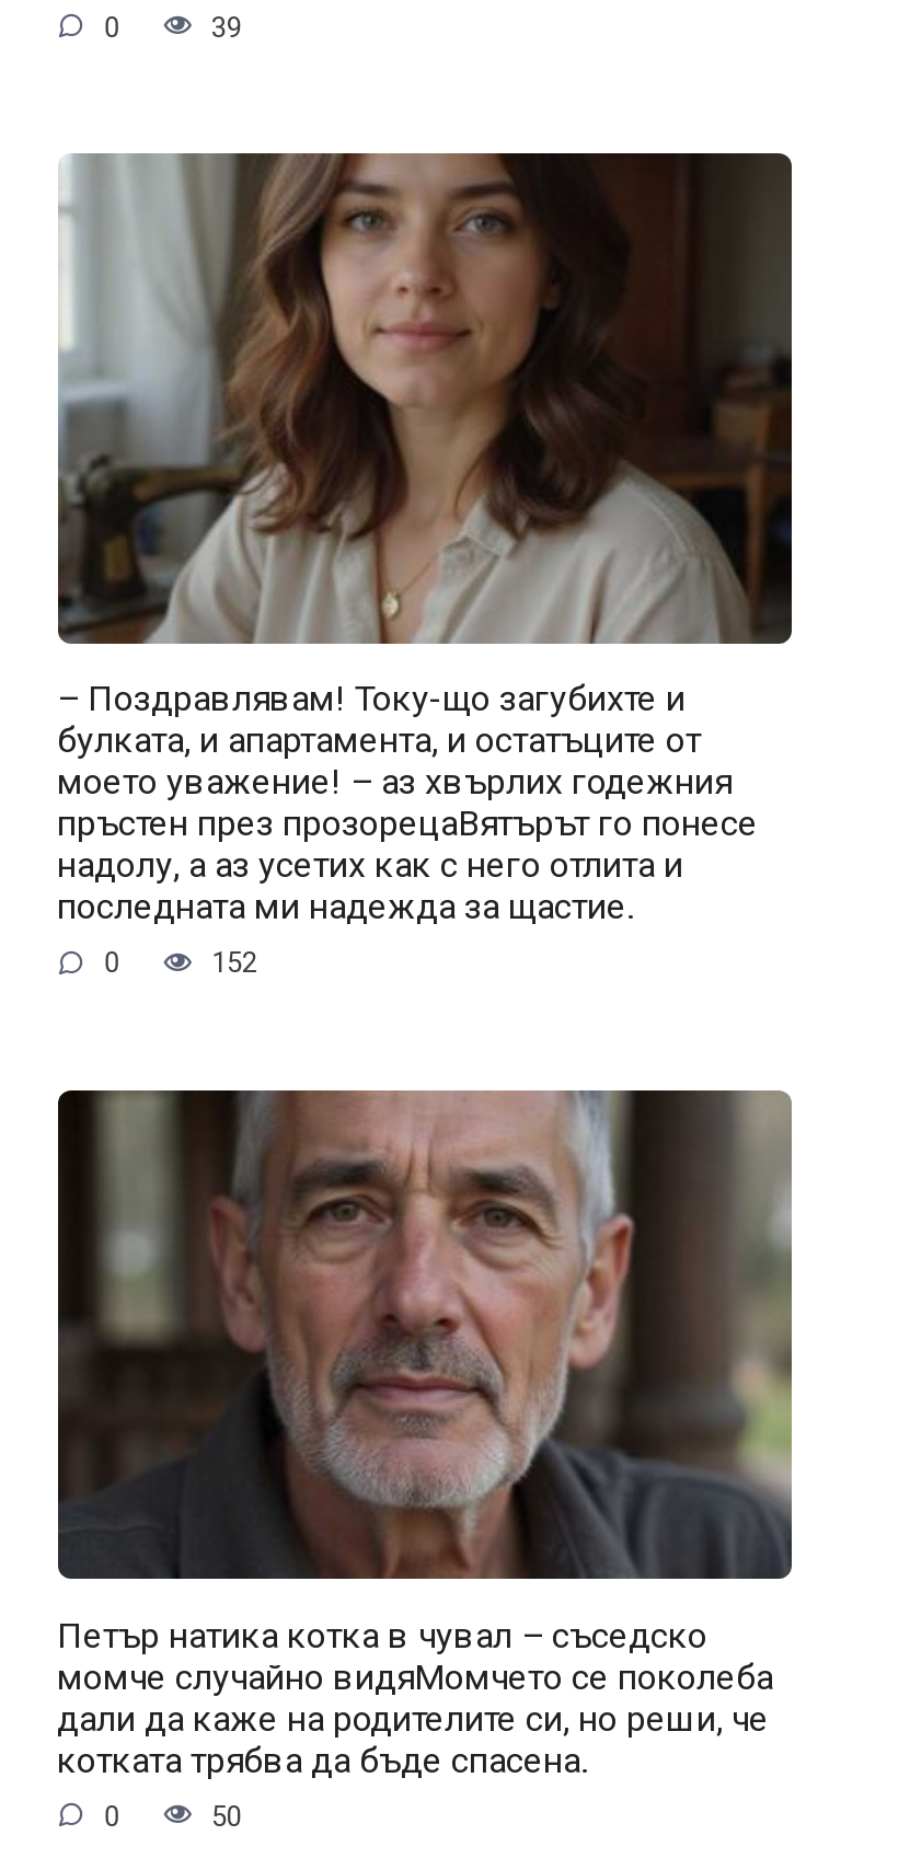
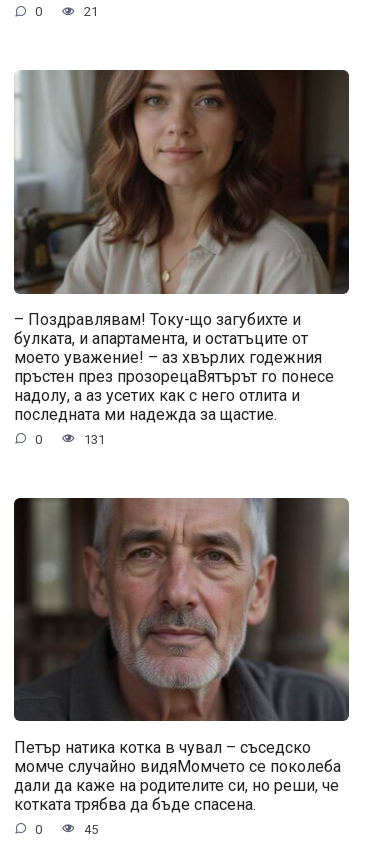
[211,10,242,42] 39 -> [84,4,98,19] 21
[211,946,257,979] 152 -> [84,432,105,447] 131
[211,1799,242,1832] 50 -> [84,821,98,836] 45

